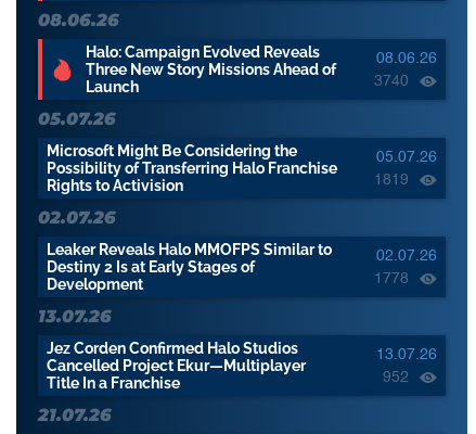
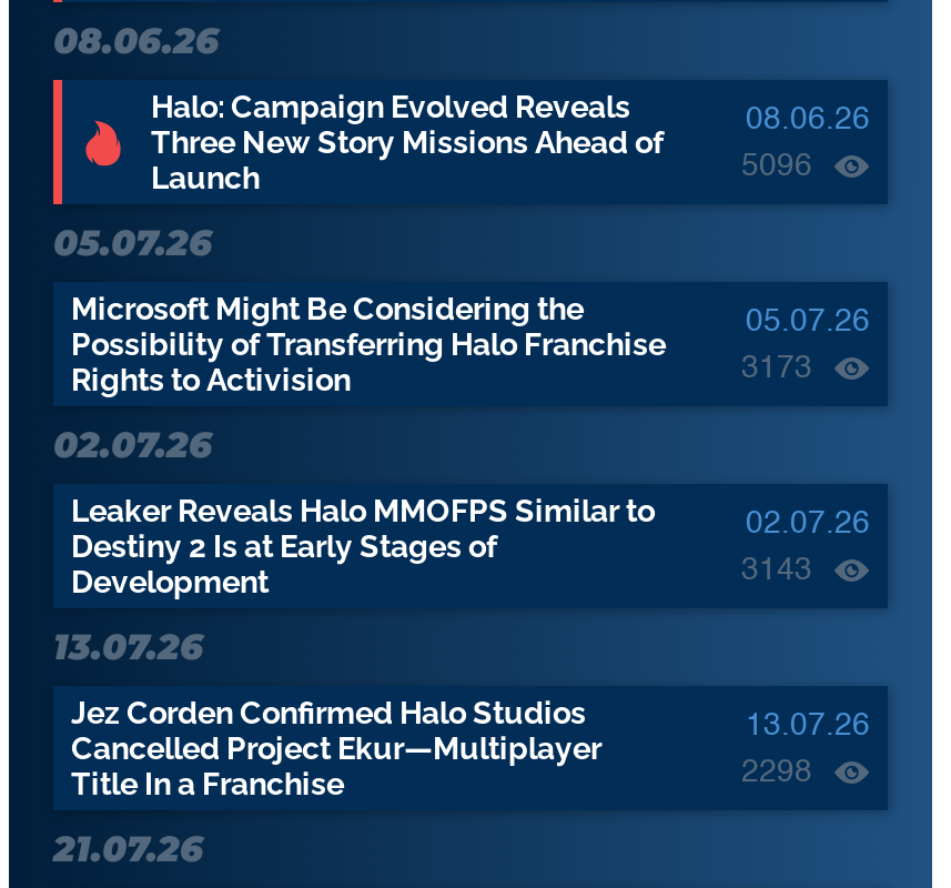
[374,73,409,88] 3740 -> [741,150,812,181] 5096
[374,172,409,187] 1819 -> [741,352,812,383] 3173
[374,271,409,286] 1778 -> [741,554,812,585] 3143
[383,369,409,385] 952 -> [741,756,812,787] 2298

